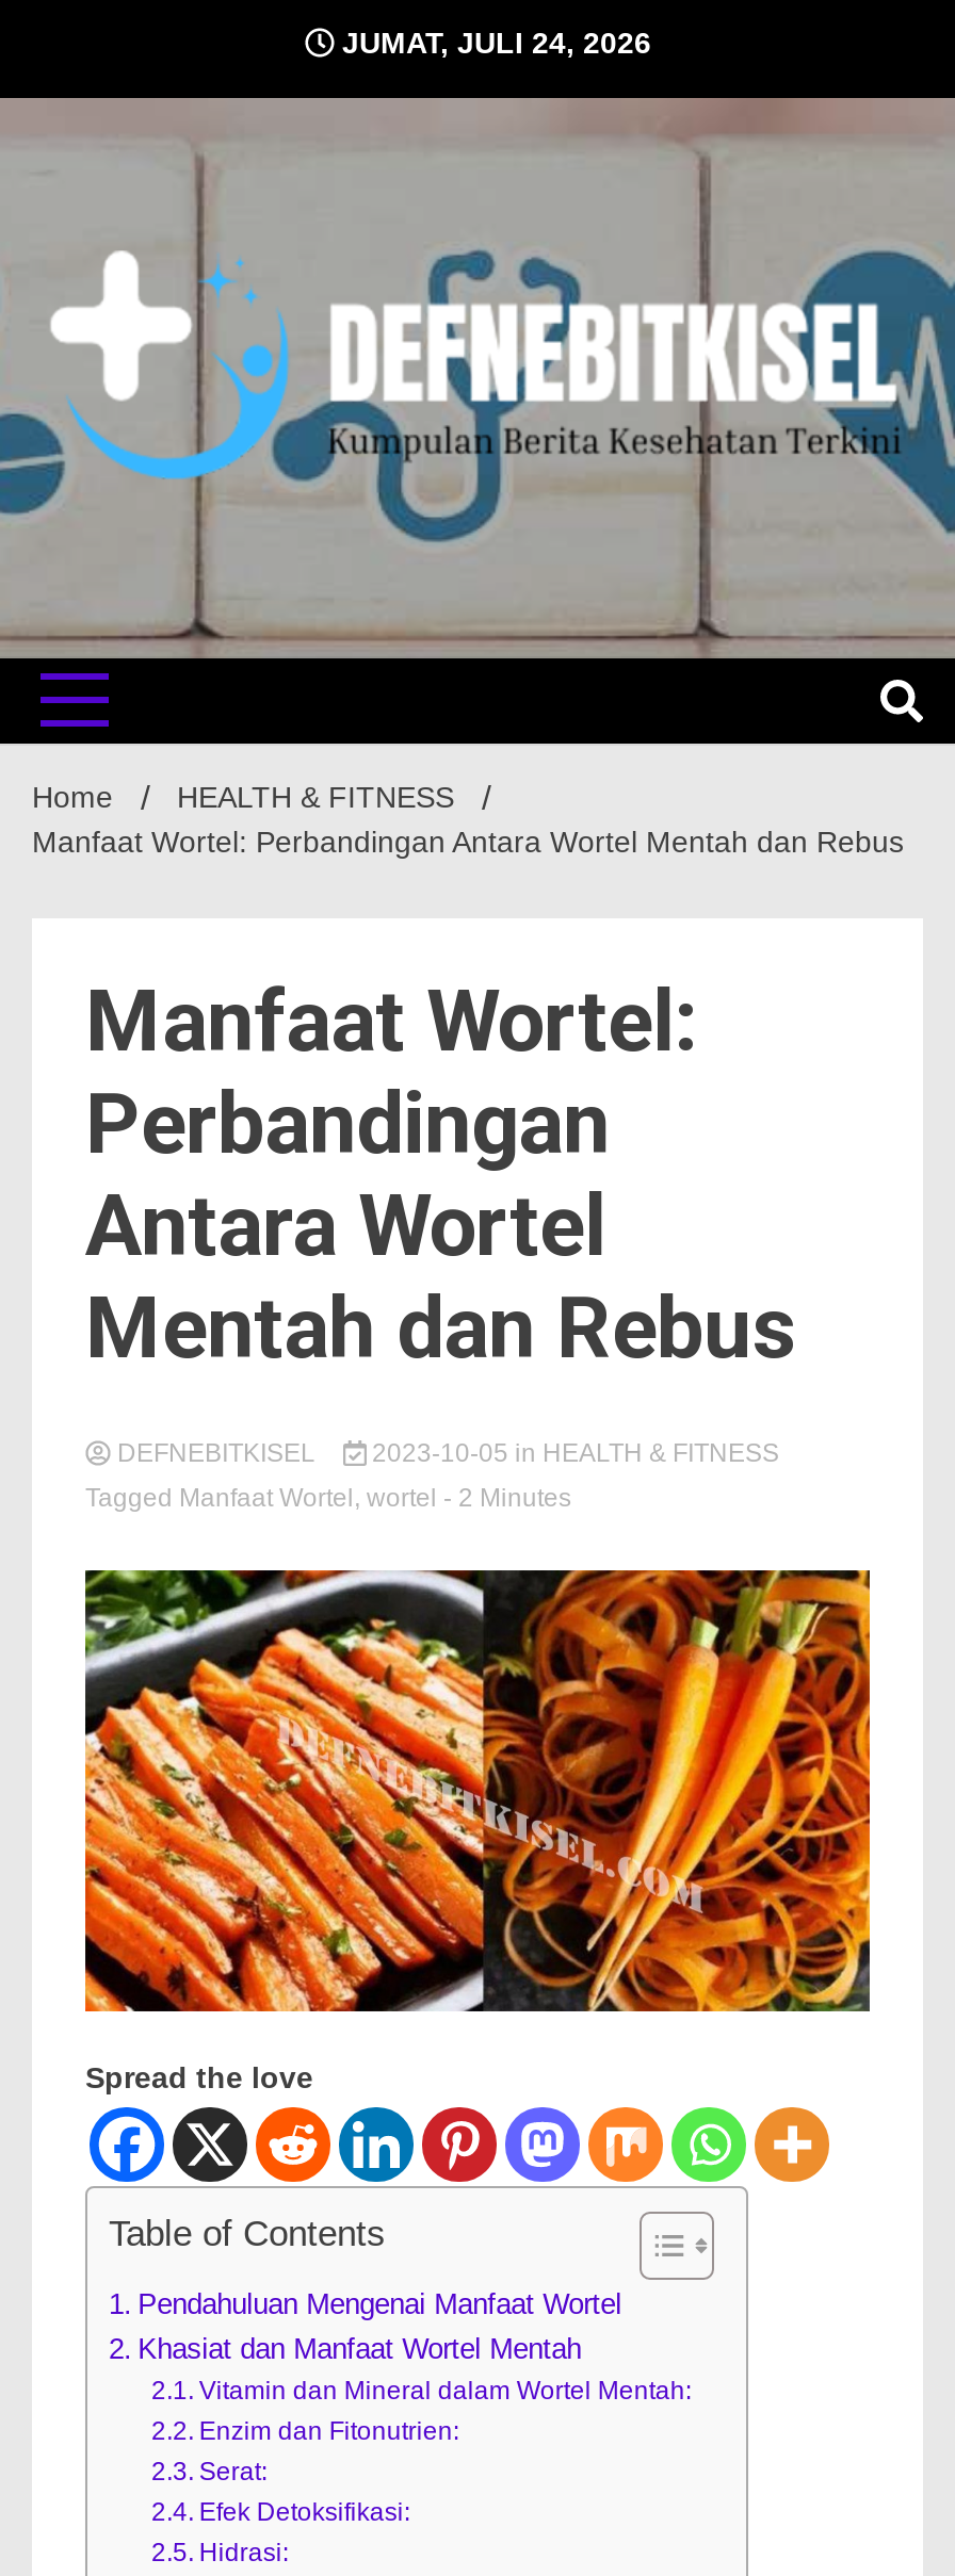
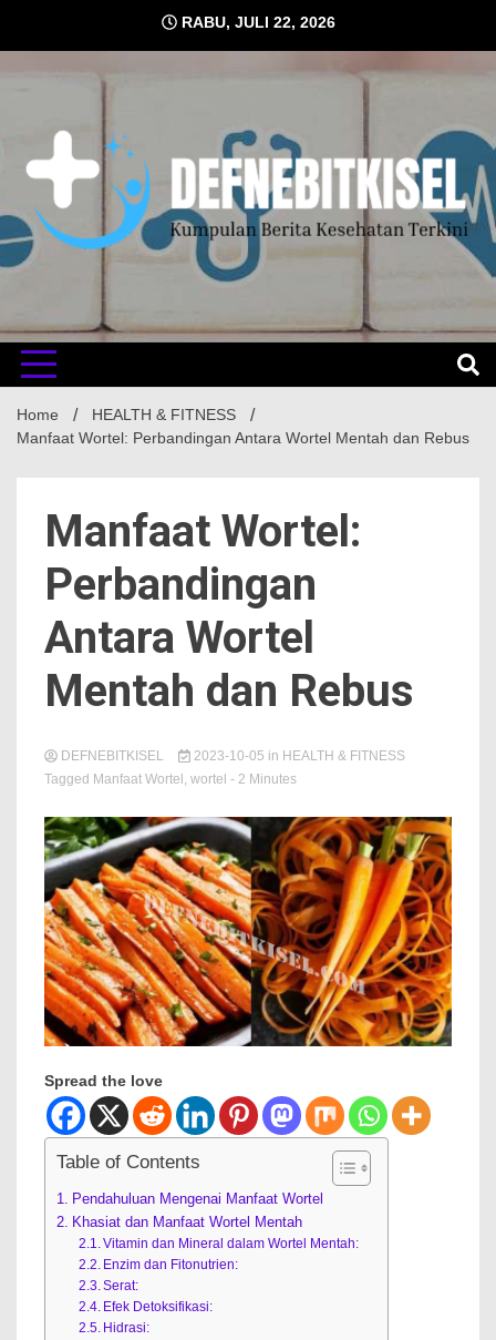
[334,26,651,60] JUMAT, JULI 24, 2026 -> [177,13,335,31] RABU, JULI 22, 2026

